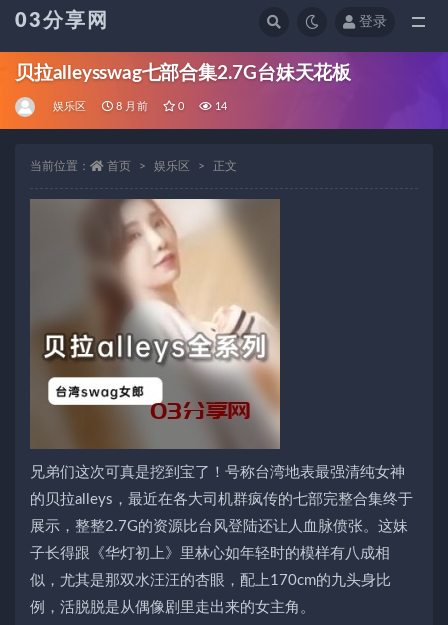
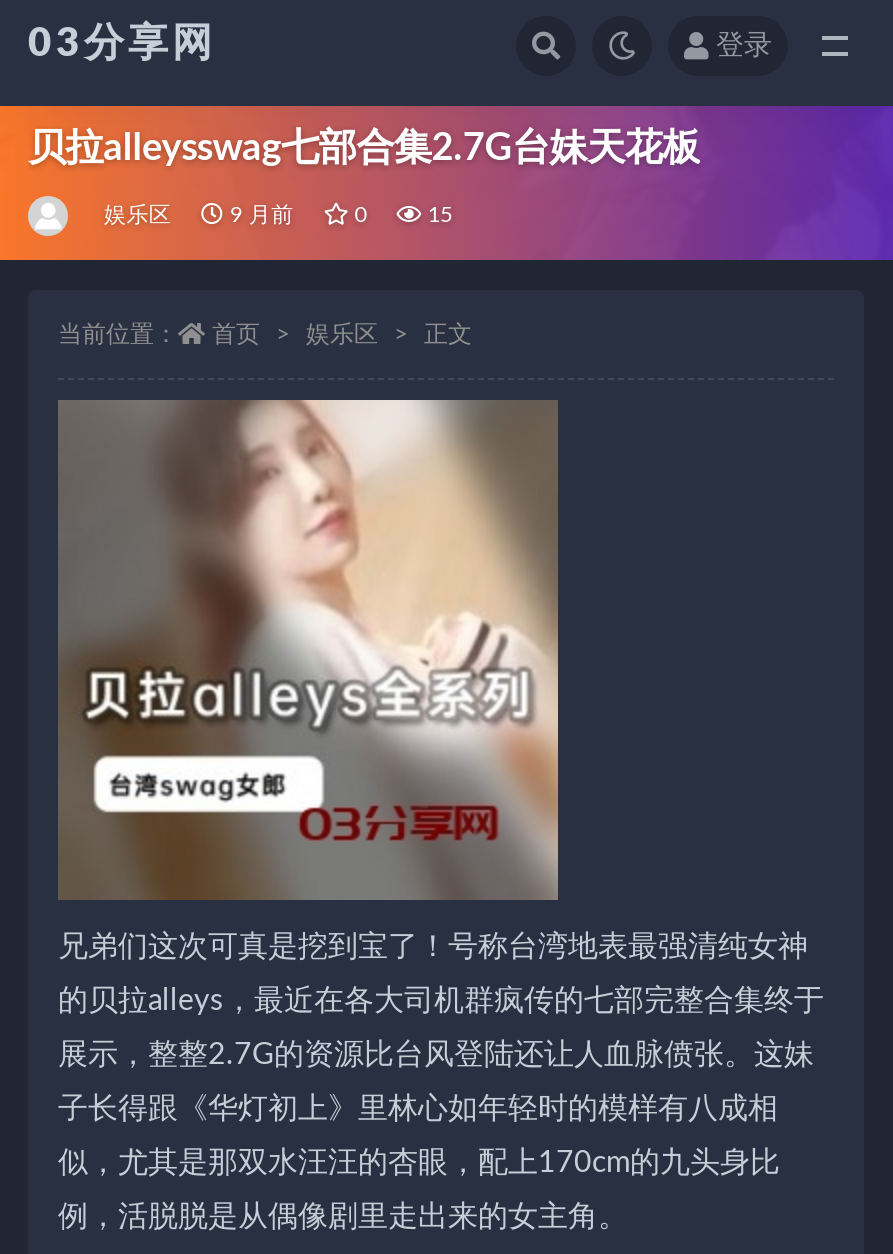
[113,101,148,112] 8 月前 -> [224,204,294,226] 9 月前
[212,101,227,112] 14 -> [421,204,452,226] 15

